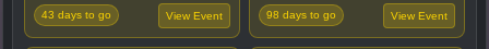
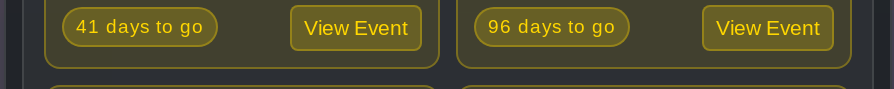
[41,9,111,21] 43 days to go -> [76,15,204,37] 41 days to go
[266,9,336,21] 98 days to go -> [488,15,616,37] 96 days to go

